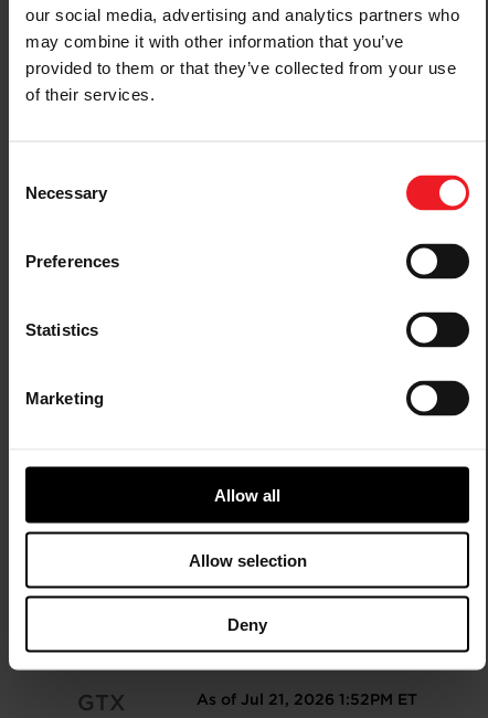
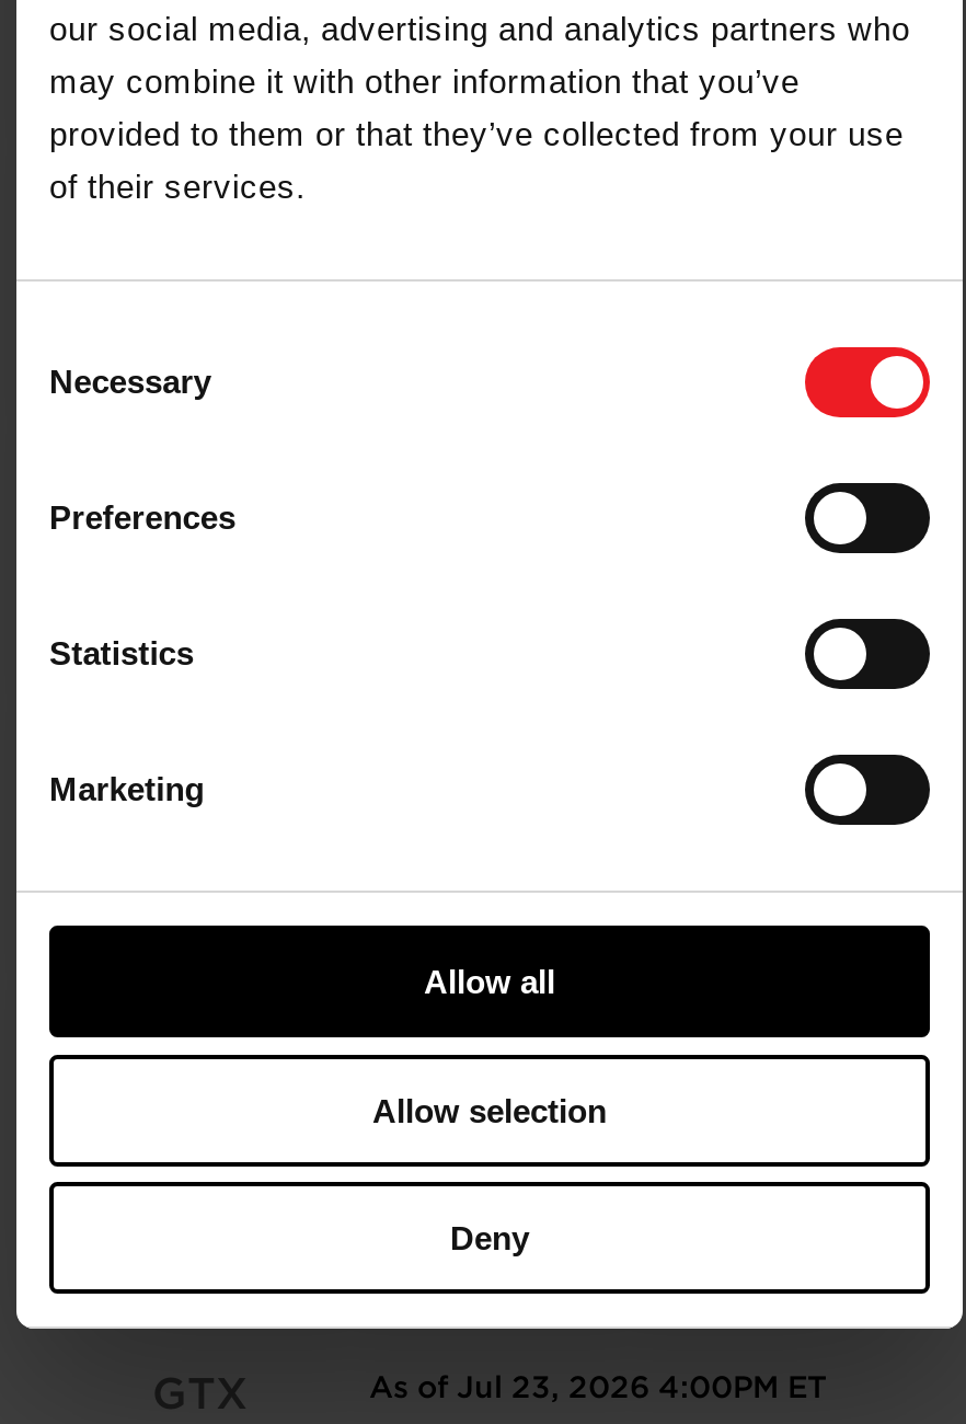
[197,690,417,708] As of Jul 21, 2026 1:52PM ET -> [369,1369,827,1404] As of Jul 23, 2026 4:00PM ET

